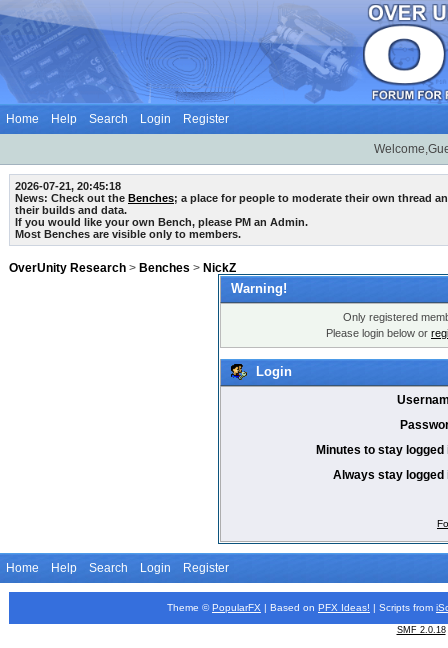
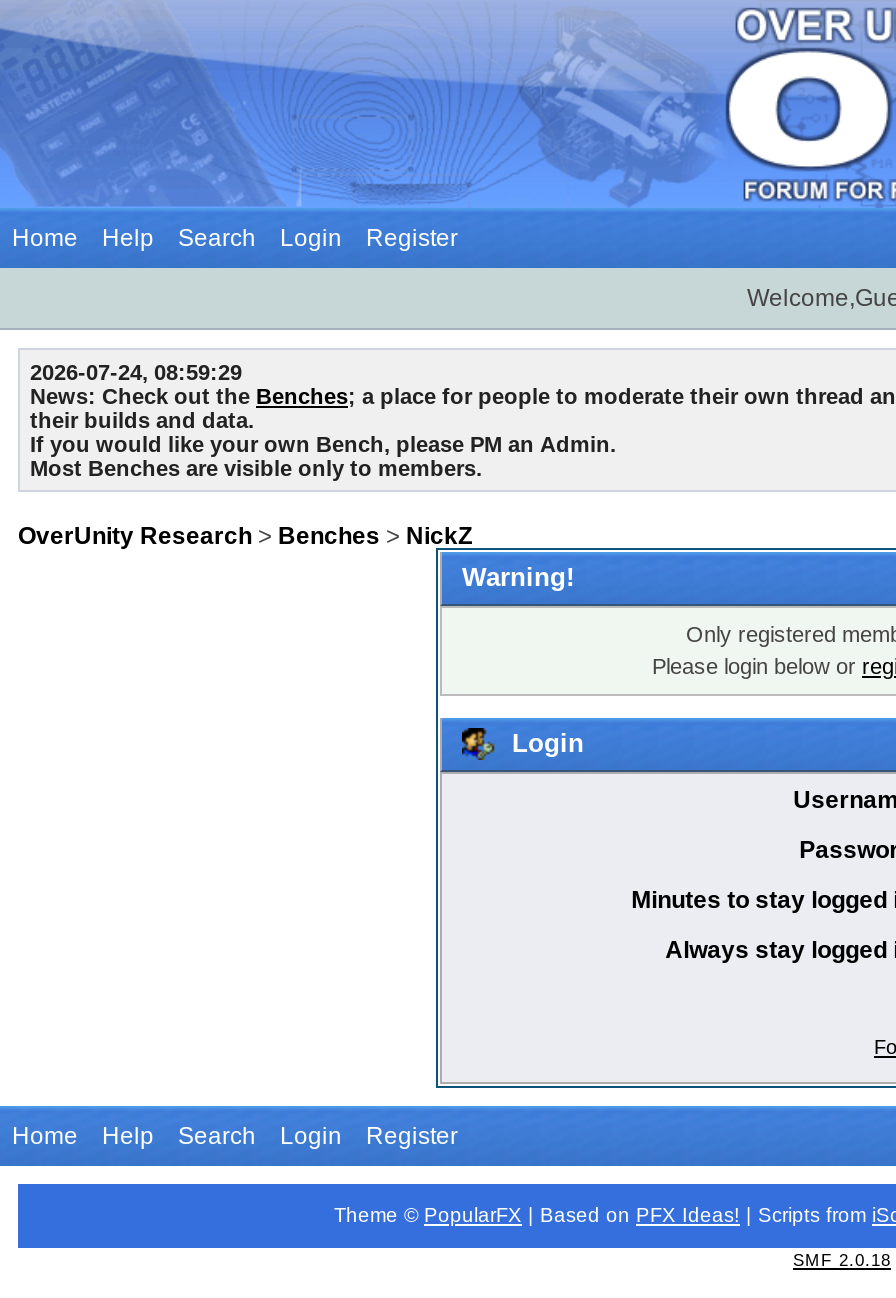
[15,180,121,192] 2026-07-21, 20:45:18 -> [30,360,242,384] 2026-07-24, 08:59:29

